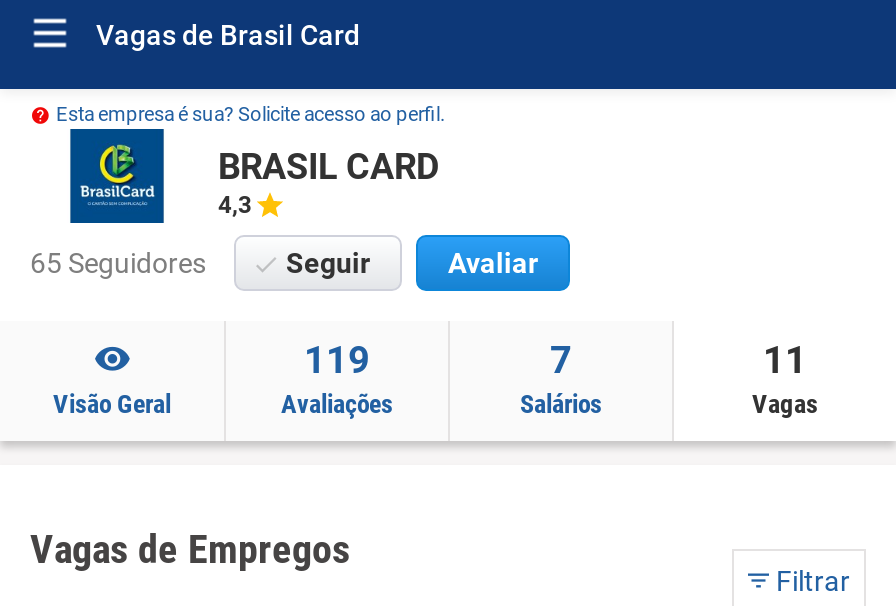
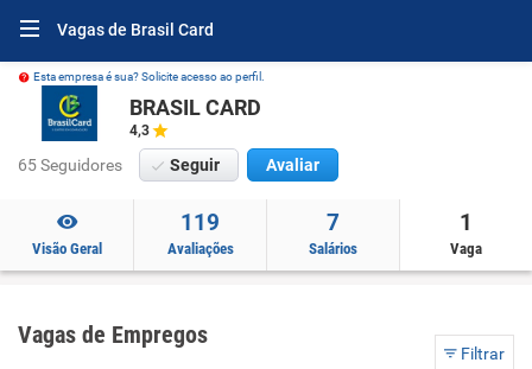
[752,337,818,419] 11 | Vagas -> [450,209,482,257] 1 | Vaga

